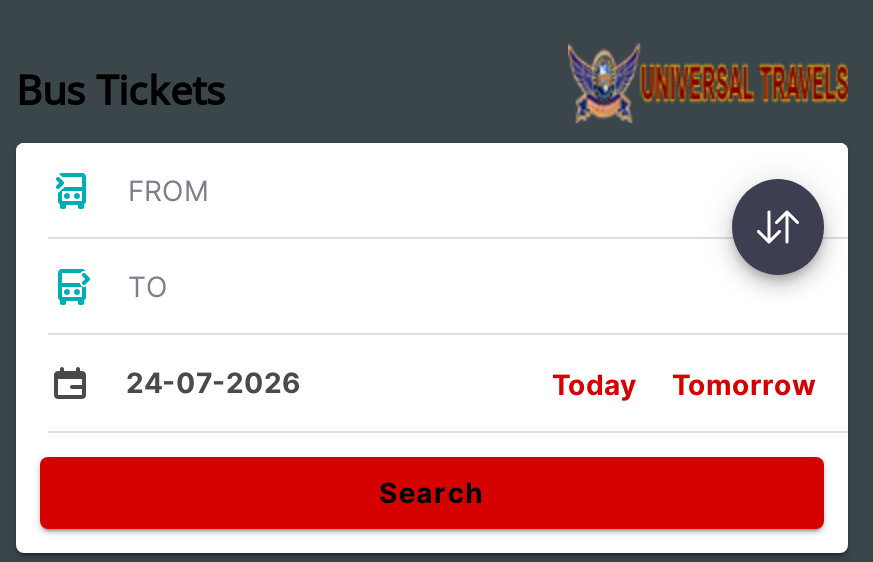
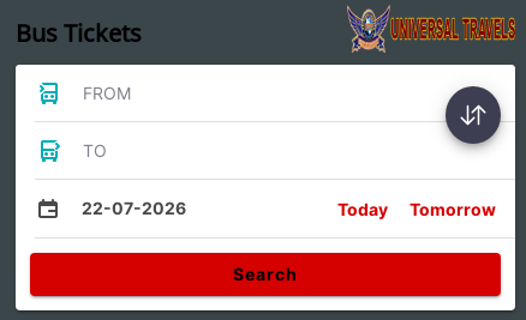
[126,365,300,399] 24-07-2026 -> [82,198,186,218] 22-07-2026

